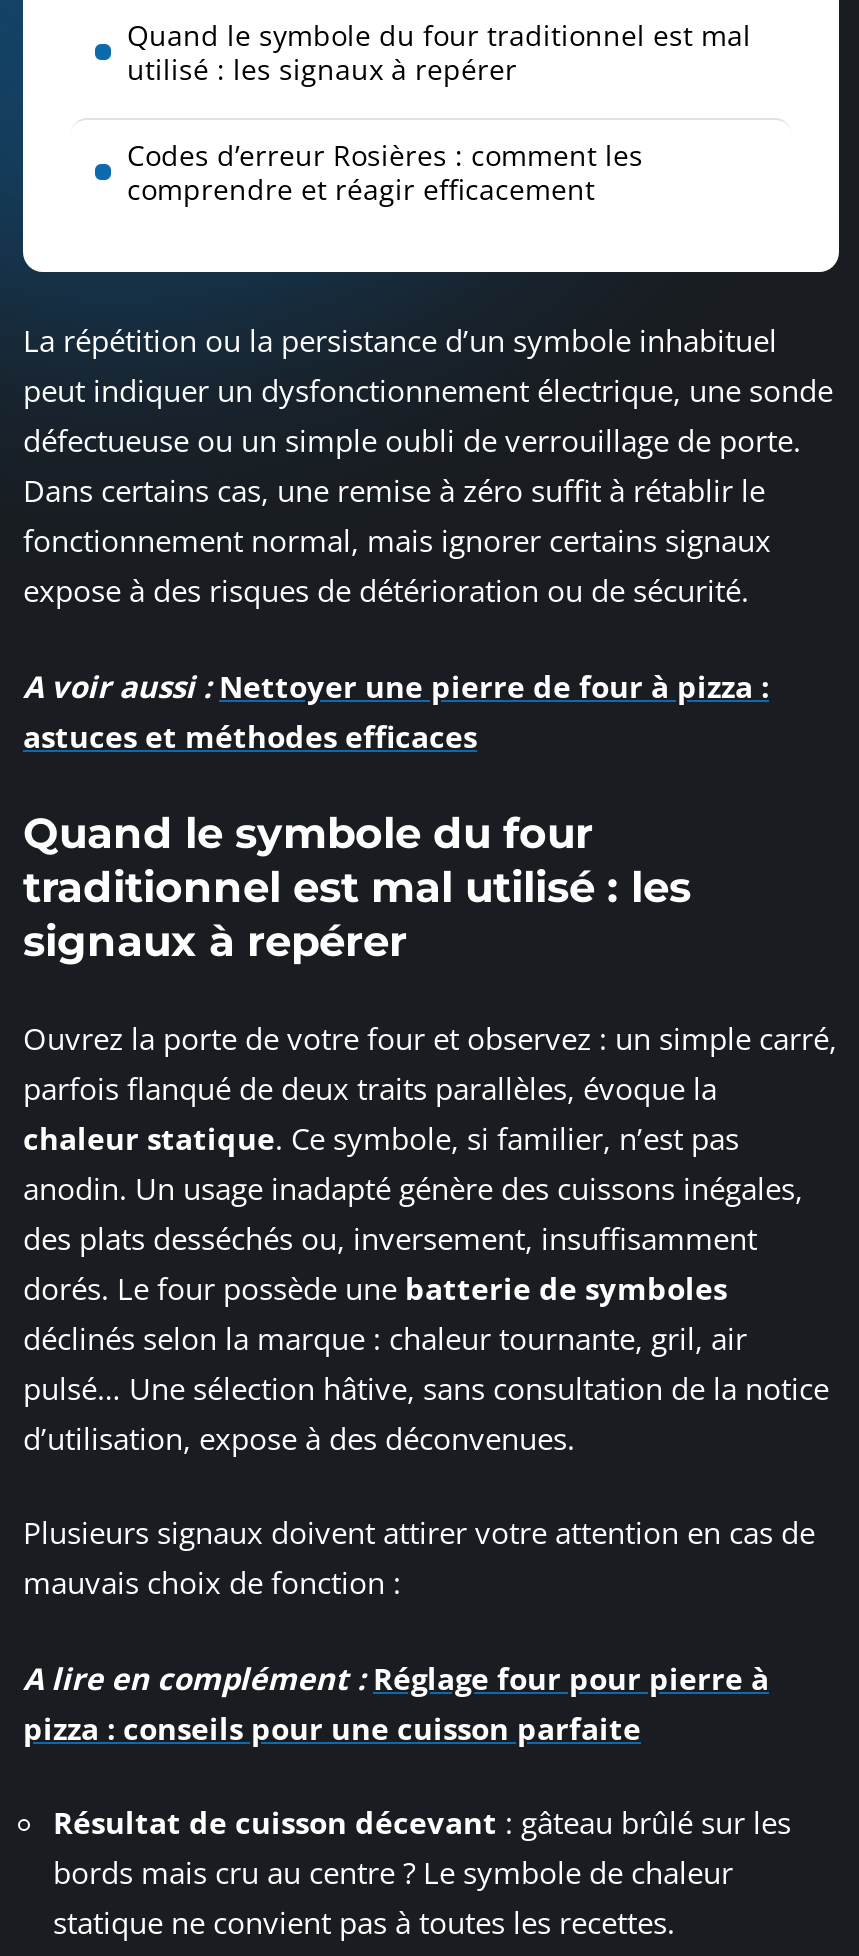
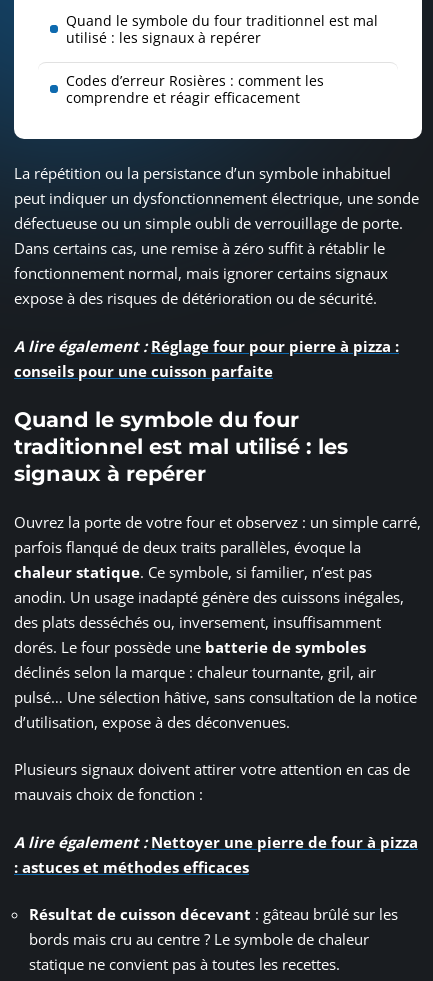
[23,665,769,755] A voir aussi : Nettoyer une pierre de four à pizza : | astuces et méthodes efficaces -> [14,335,399,380] A lire également : Réglage four pour pierre à pizza : | conseils pour une cuisson parfaite
[23,1657,769,1747] A lire en complément : Réglage four pour pierre à | pizza : conseils pour une cuisson parfaite -> [14,831,418,876] A lire également : Nettoyer une pierre de four à pizza | : astuces et méthodes efficaces

